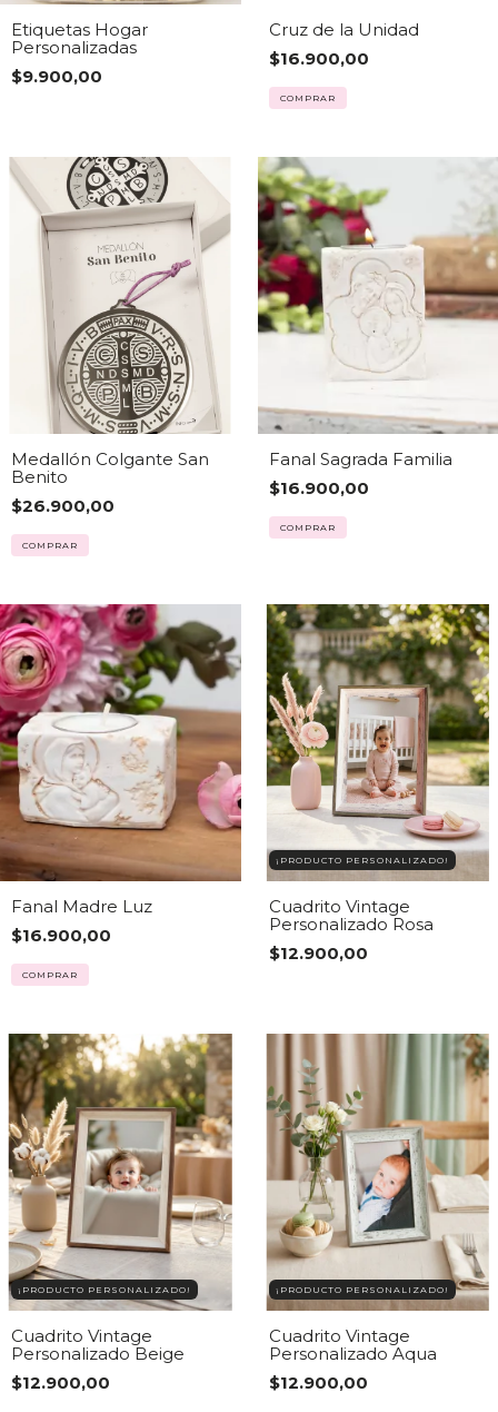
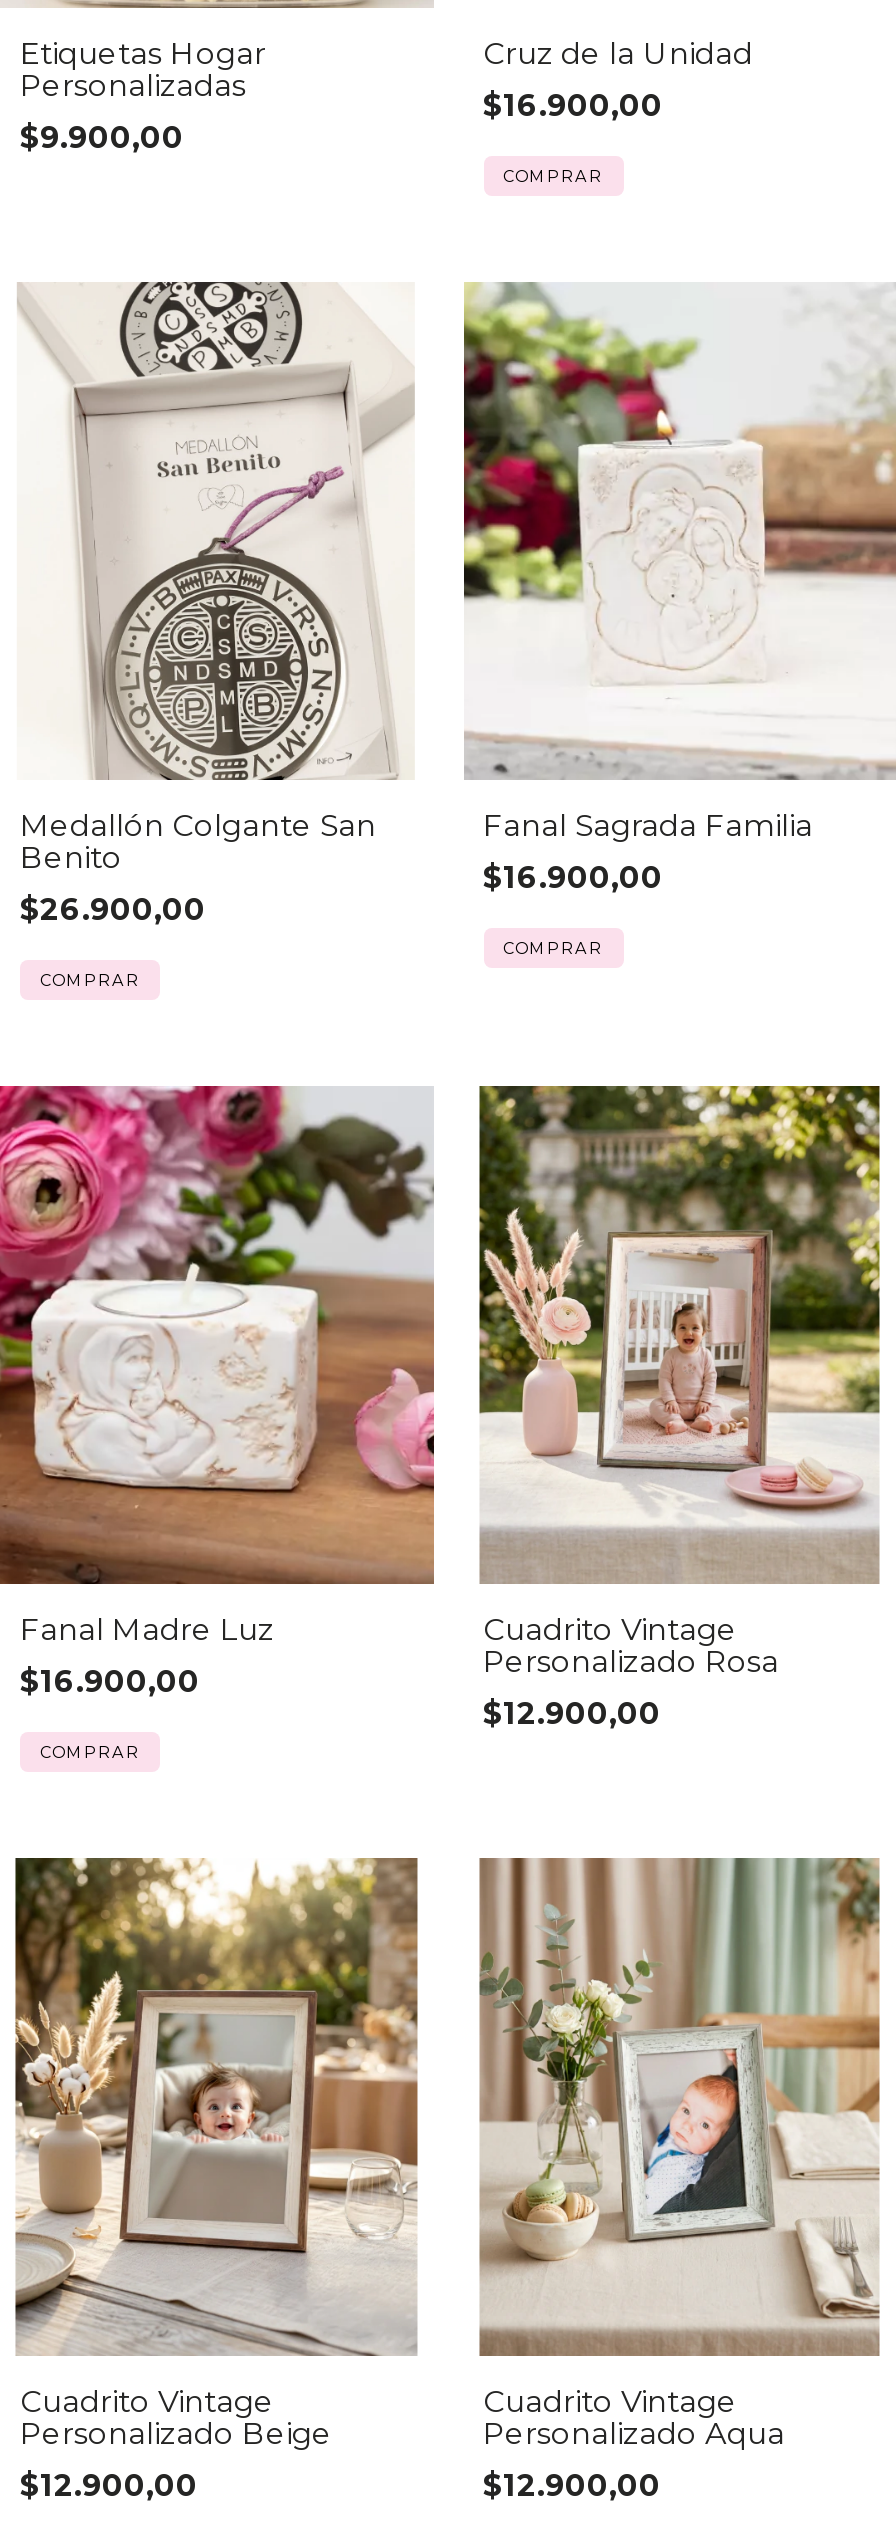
[275,854,449,865] ¡PRODUCTO PERSONALIZADO! -> none
[18,1284,191,1295] ¡PRODUCTO PERSONALIZADO! -> none
[275,1284,449,1295] ¡PRODUCTO PERSONALIZADO! -> none

